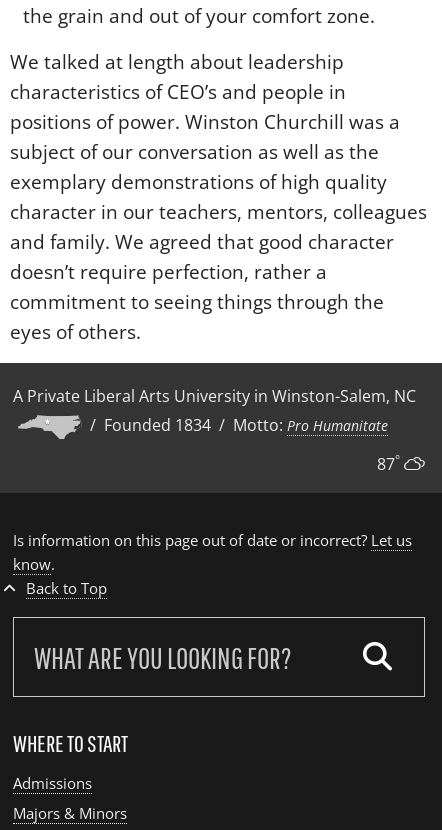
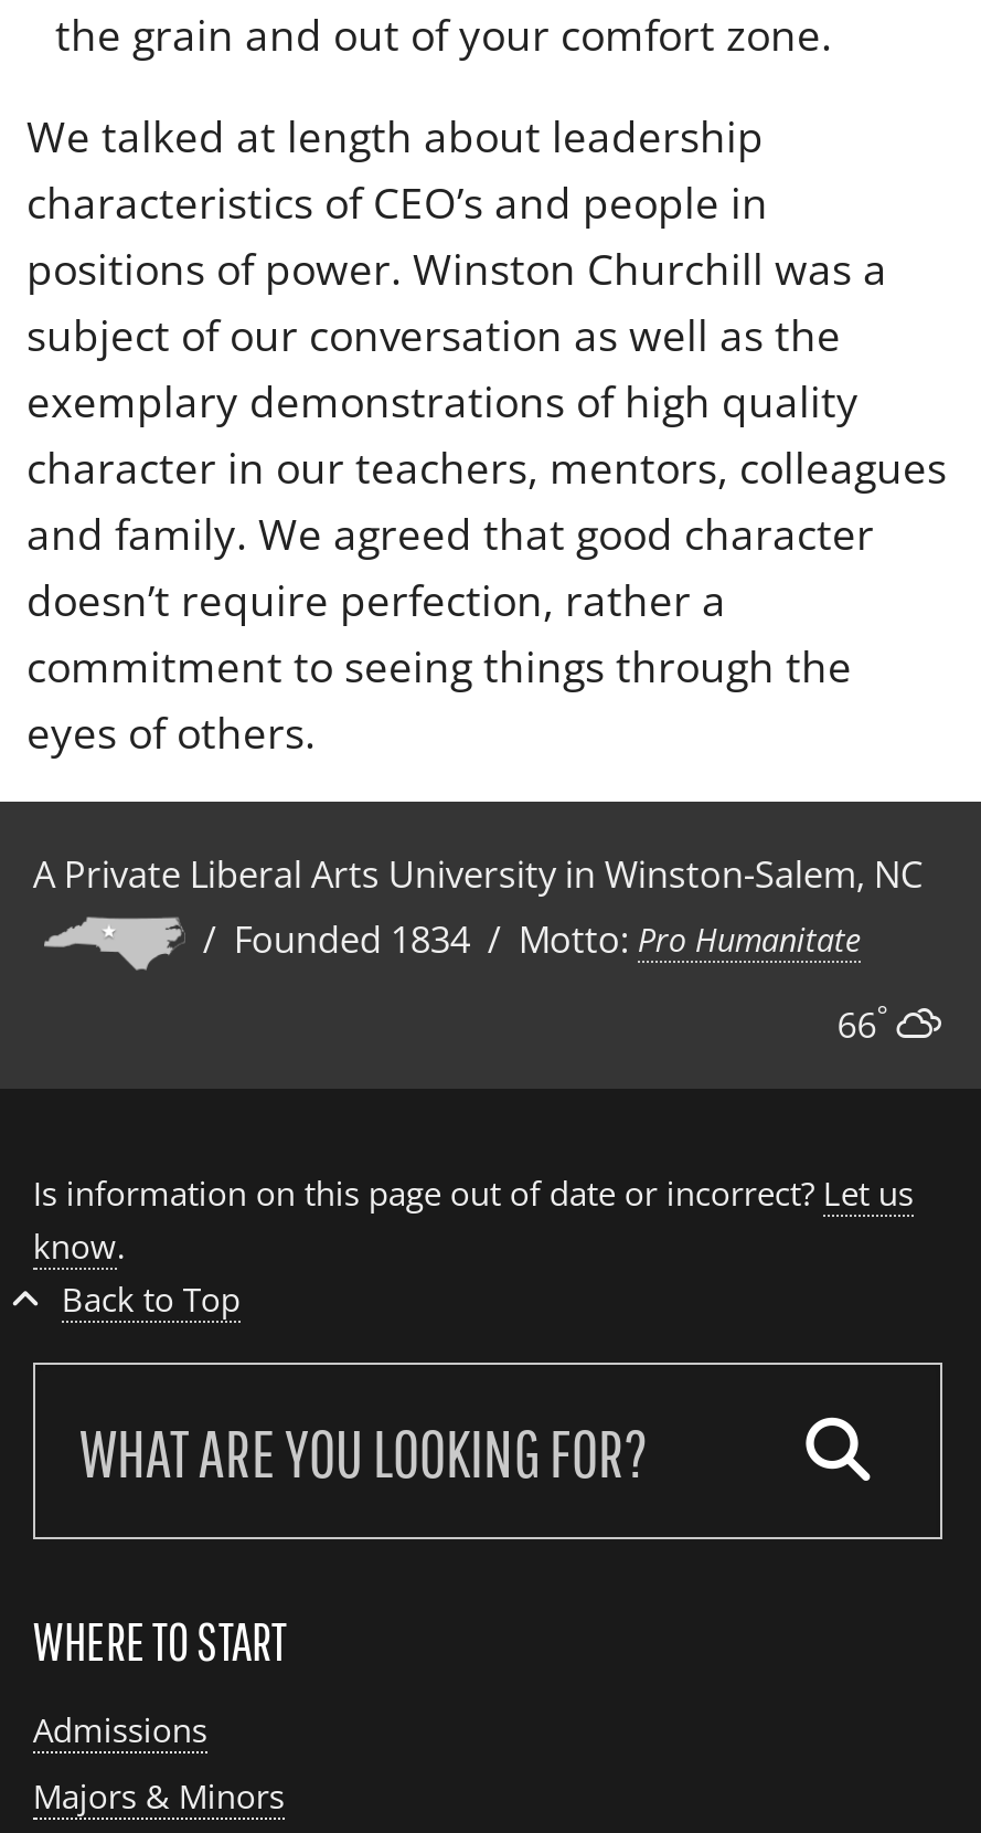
[377,451,400,475] 87° -> [837,996,888,1049] 66°

